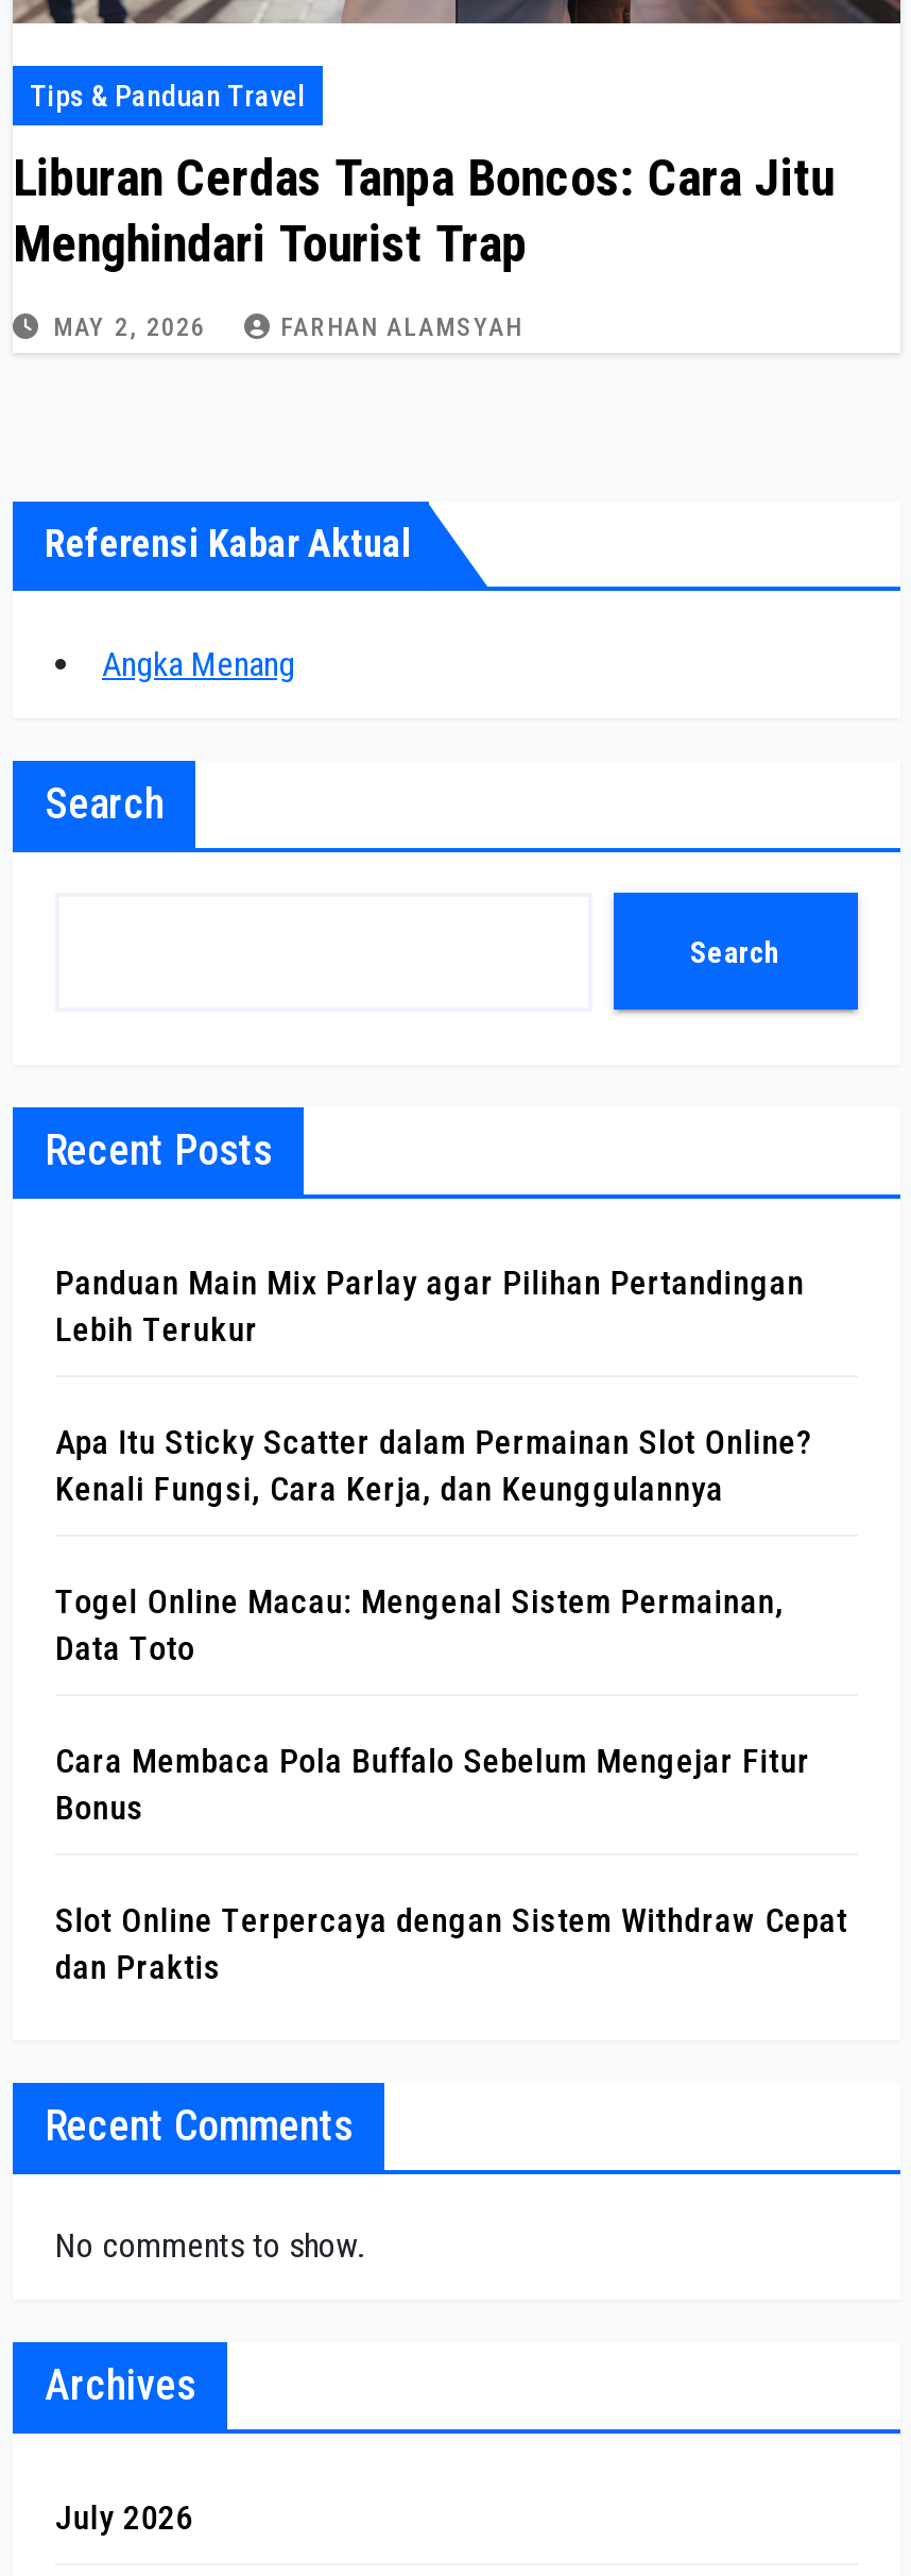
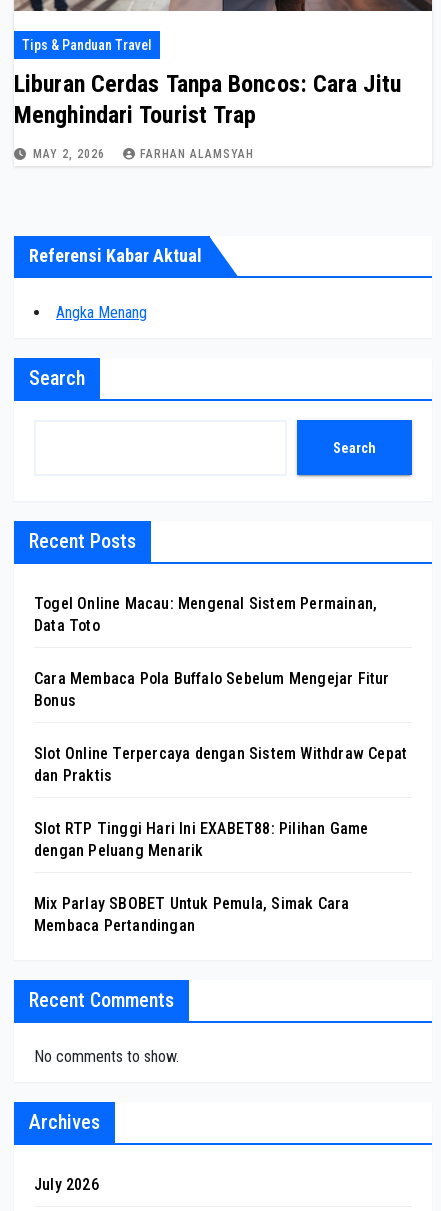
[55,1262,814,1509] Panduan Main Mix Parlay agar Pilihan Pertandingan | Lebih Terukur | Apa Itu Sticky Scatter dalam Permainan Slot Online? | Kenali Fungsi, Cara Kerja, dan Keunggulannya -> none
moved [55,1581,848,1987] -> [34,594,407,785]: Togel Online Macau: Mengenal Sistem Permainan, | Data Toto | Cara Membaca Pola Buffalo Sebelum Mengejar Fitur | Bonus | Slot Online Terpercaya dengan Sistem Withdraw Cepat | dan Praktis
none -> [34,819,368,935] Slot RTP Tinggi Hari Ini EXABET88: Pilihan Game | dengan Peluang Menarik | Mix Parlay SBOBET Untuk Pemula, Simak Cara | Membaca Pertandingan

